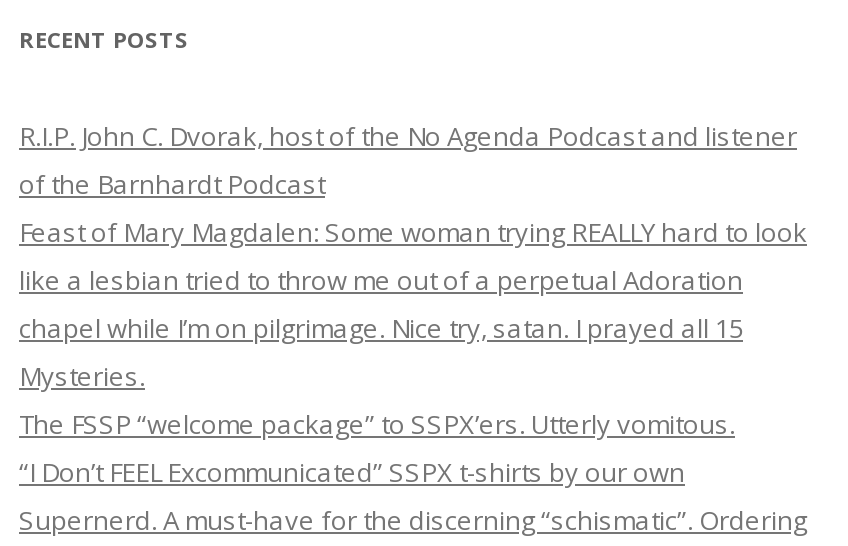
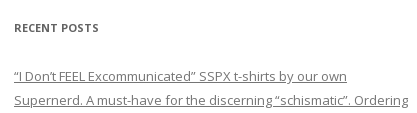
[19,118,807,442] R.I.P. John C. Dvorak, host of the No Agenda Podcast and listener | of the Barnhardt Podcast | Feast of Mary Magdalen: Some woman trying REALLY hard to look | like a lesbian tried to throw me out of a perpetual Adoration | chapel while I’m on pilgrimage. Nice try, satan. I prayed all 15 | Mysteries. | The FSSP “welcome package” to SSPX’ers. Utterly vomitous. -> none

